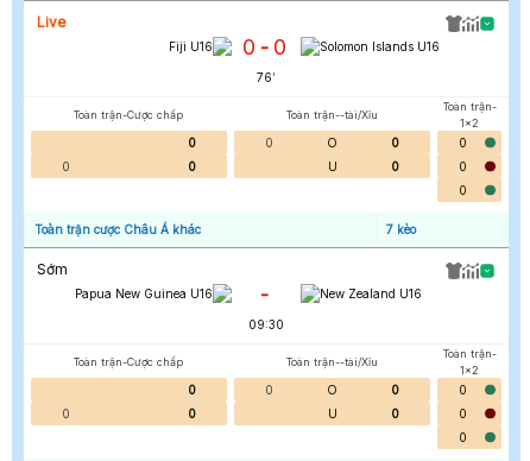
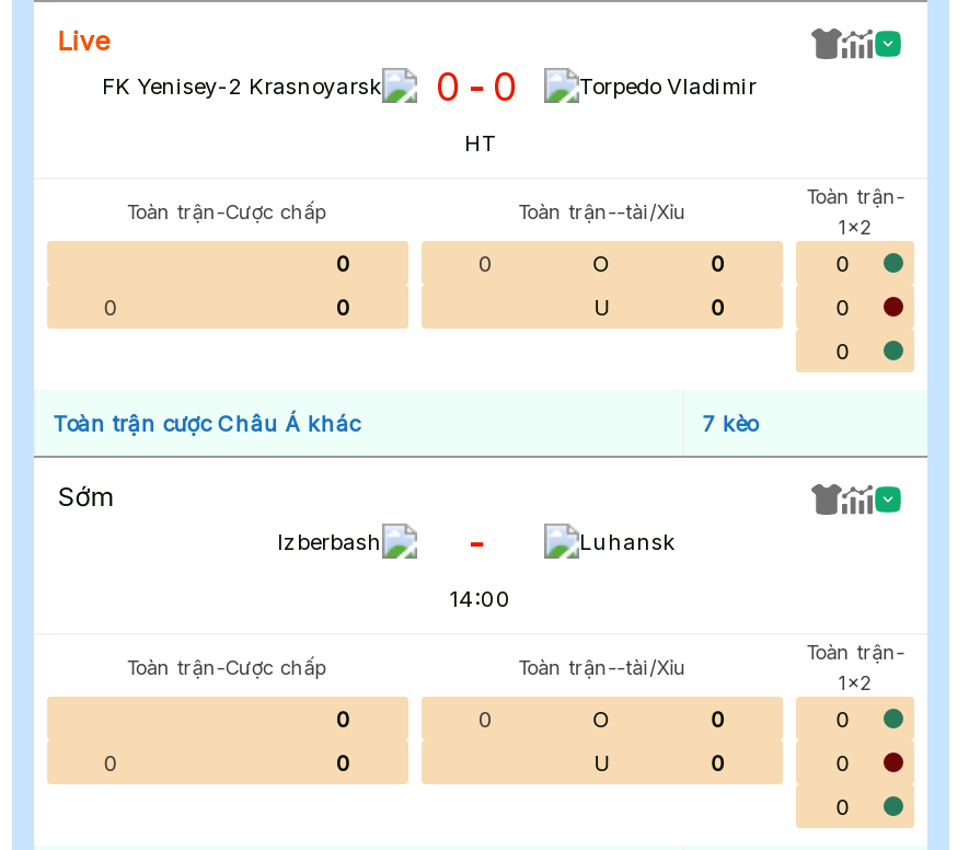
[169,40,213,54] Fiji U16 -> [102,73,382,99] FK Yenisey-2 Krasnoyarsk
[320,40,440,54] Solomon Islands U16 -> [579,73,757,99] Torpedo Vladimir
[257,70,276,85] 76' -> [464,130,497,156] HT
[75,287,213,301] Papua New Guinea U16 -> [277,529,382,555] Izberbash
[320,287,422,301] New Zealand U16 -> [579,529,676,555] Luhansk
[248,318,284,332] 09:30 -> [450,586,511,612] 14:00

